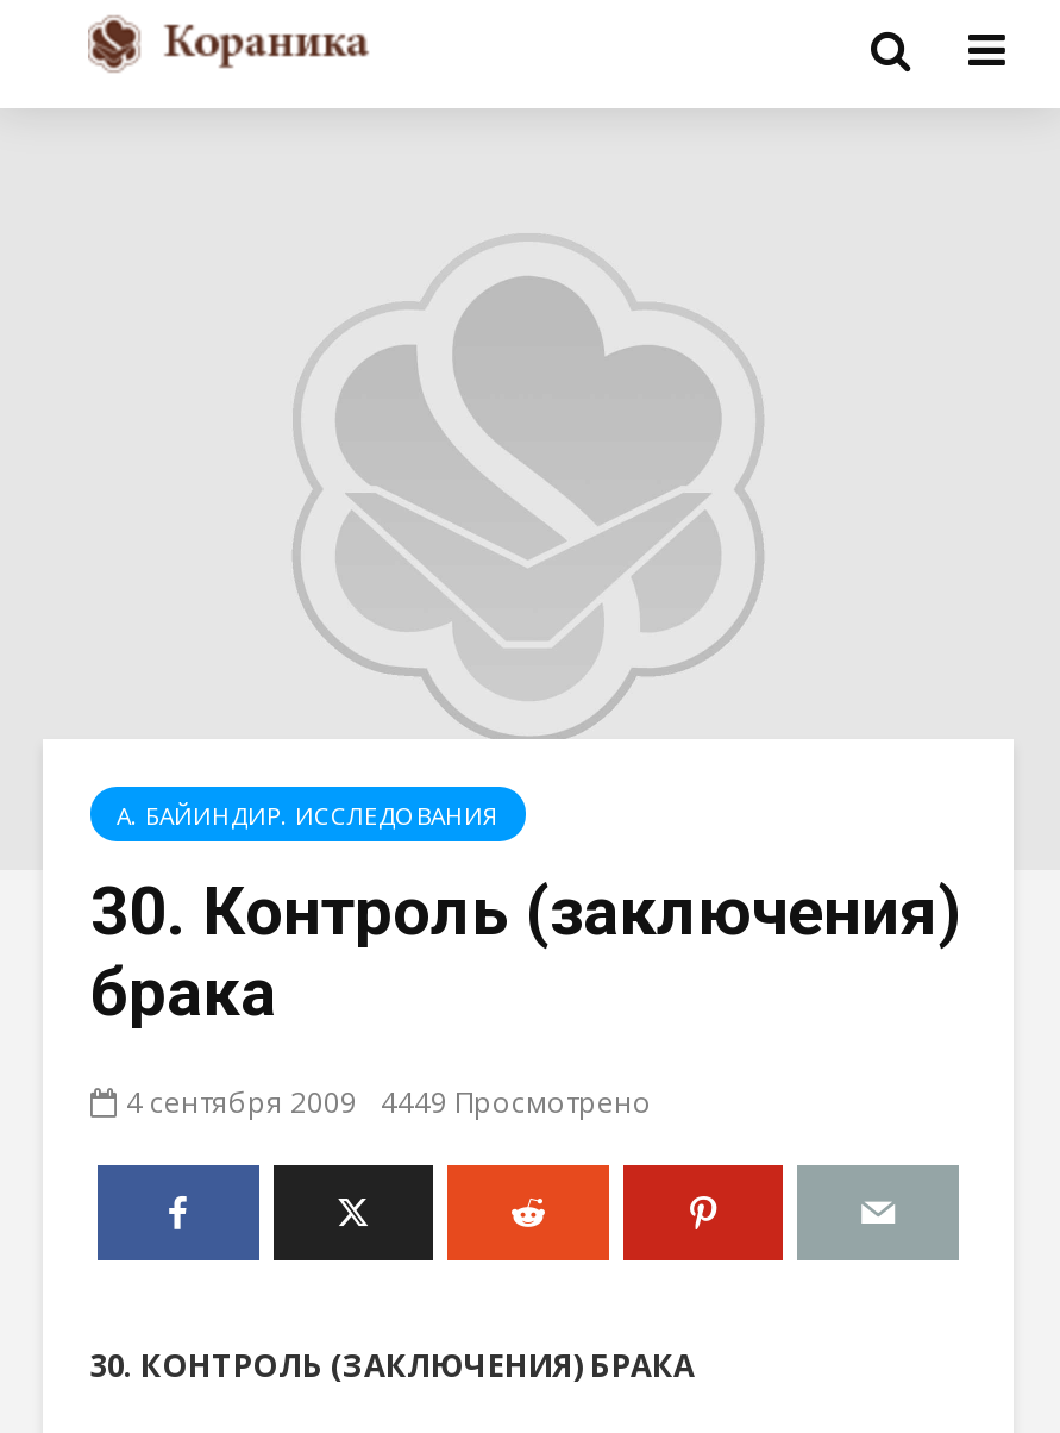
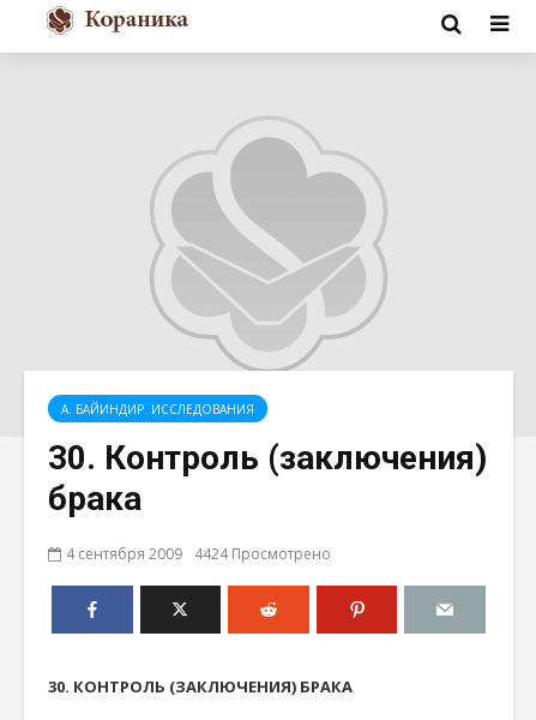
[126,1081,652,1122] 4 сентября 2009 4449 Просмотрено -> [66,543,331,564] 4 сентября 2009 4424 Просмотрено

